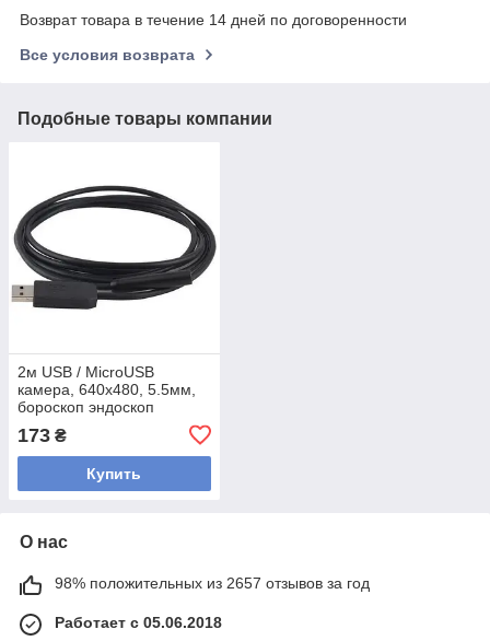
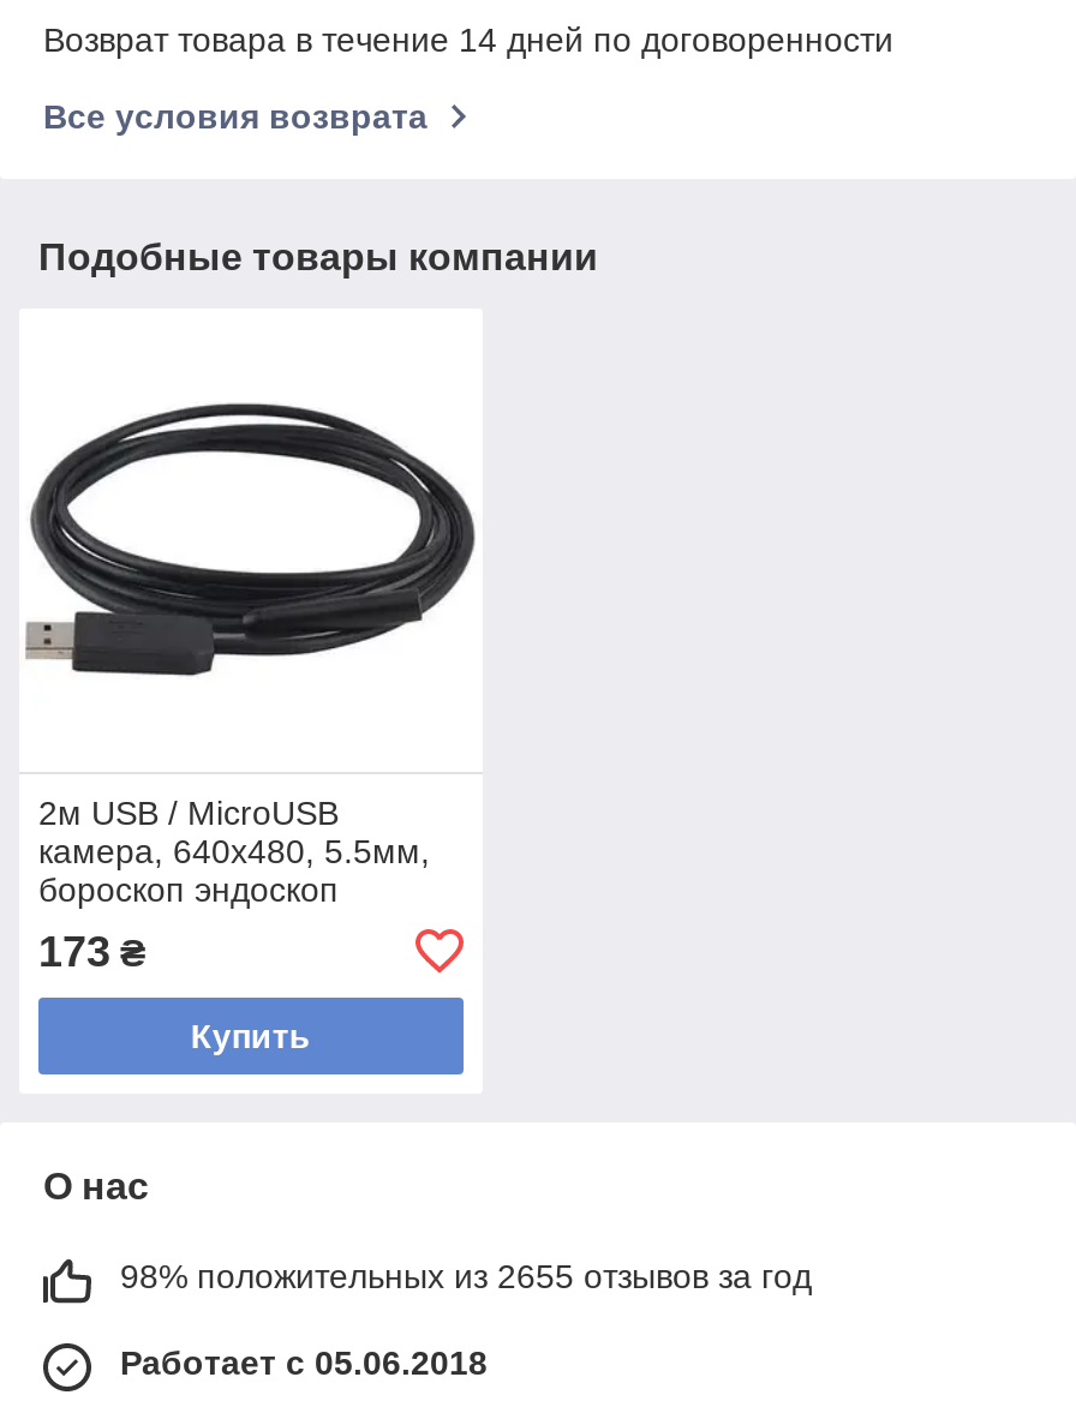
[55,574,370,592] 98% положительных из 2657 отзывов за год -> [120,1256,812,1295] 98% положительных из 2655 отзывов за год

